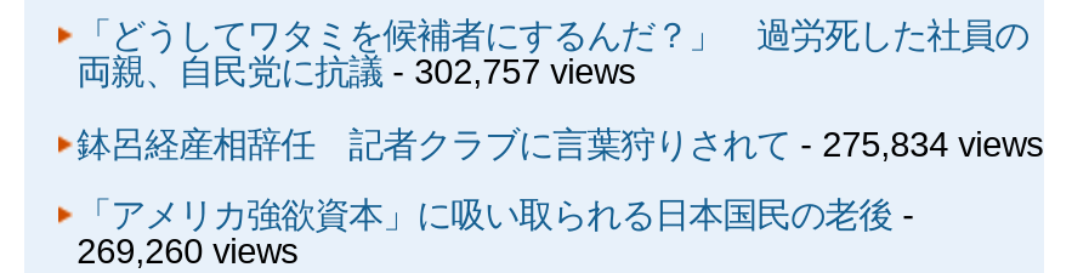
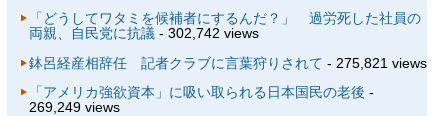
[77,53,635,91] 両親、自民党に抗議- 302,757 views -> [29,25,259,41] 両親、自民党に抗議- 302,742 views
[77,124,1043,163] 鉢呂経産相辞任 記者クラブに言葉狩りされて- 275,834 views -> [29,55,427,71] 鉢呂経産相辞任 記者クラブに言葉狩りされて- 275,821 views
[77,232,298,271] 269,260 views -> [29,99,120,115] 269,249 views

